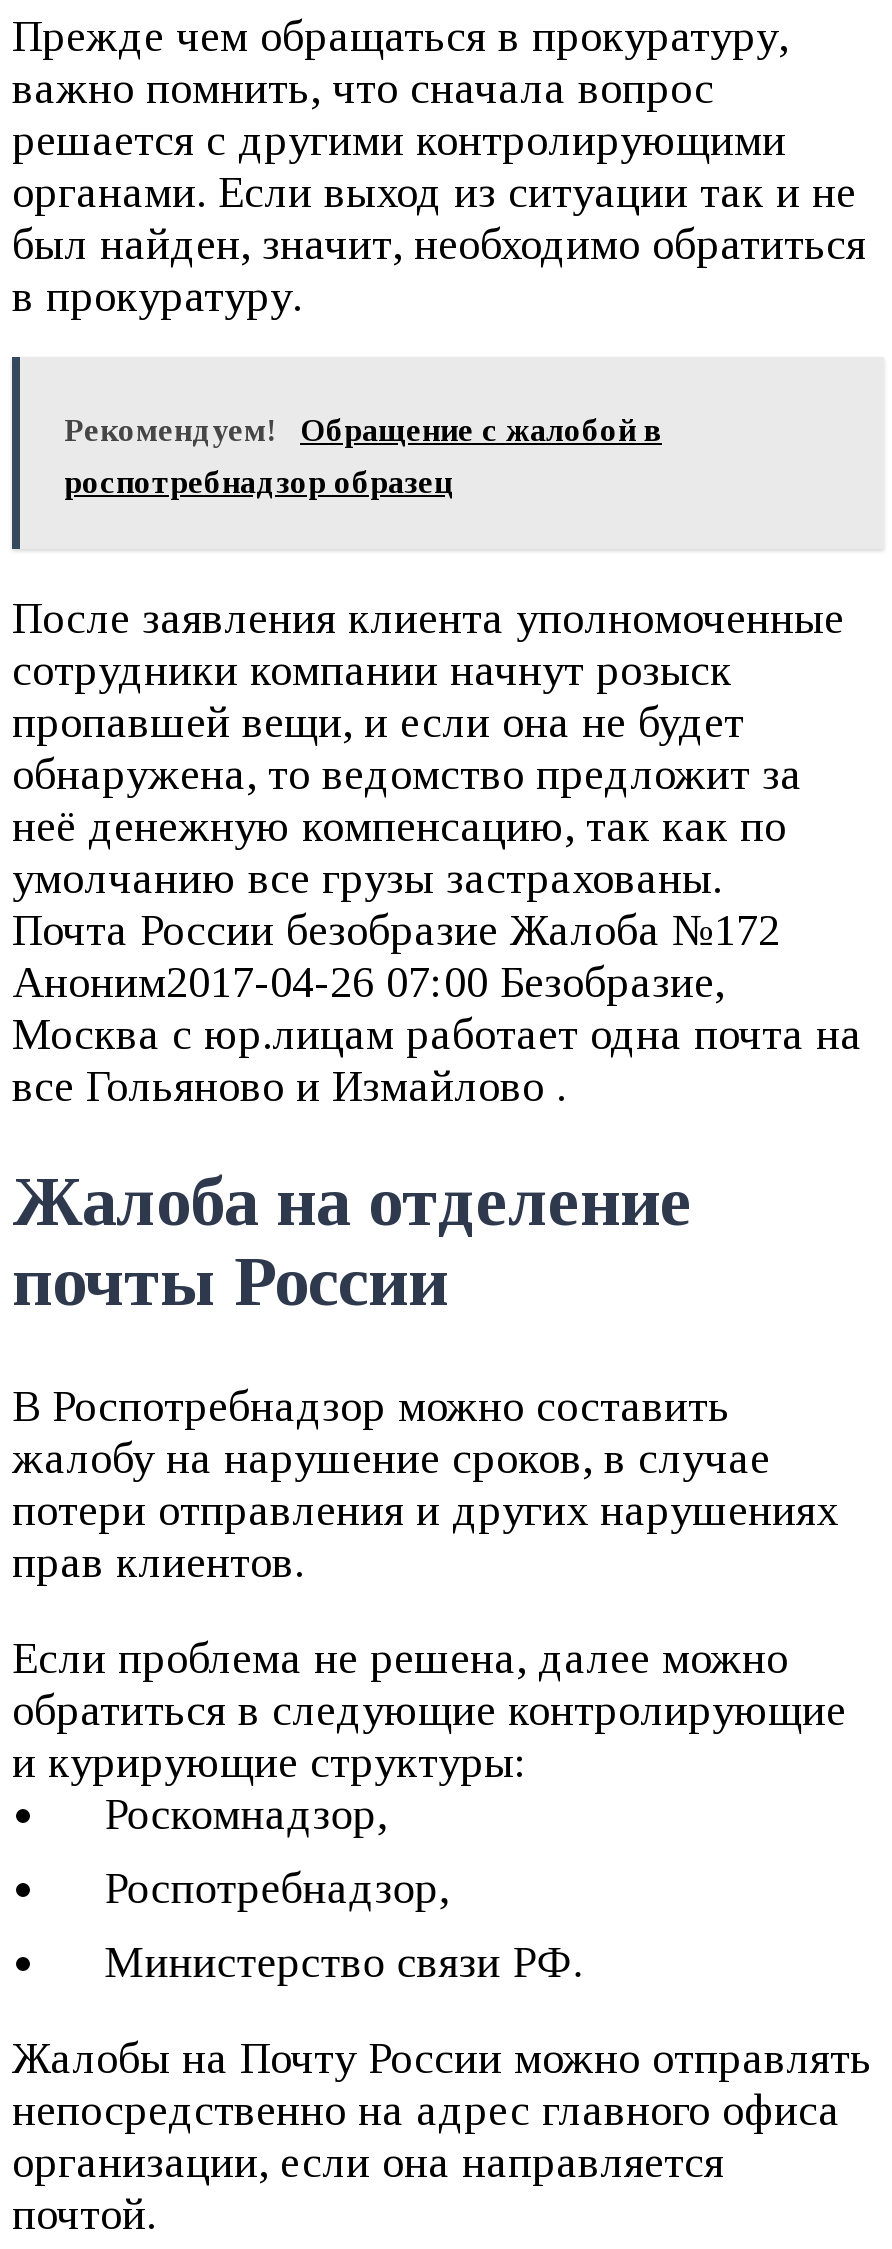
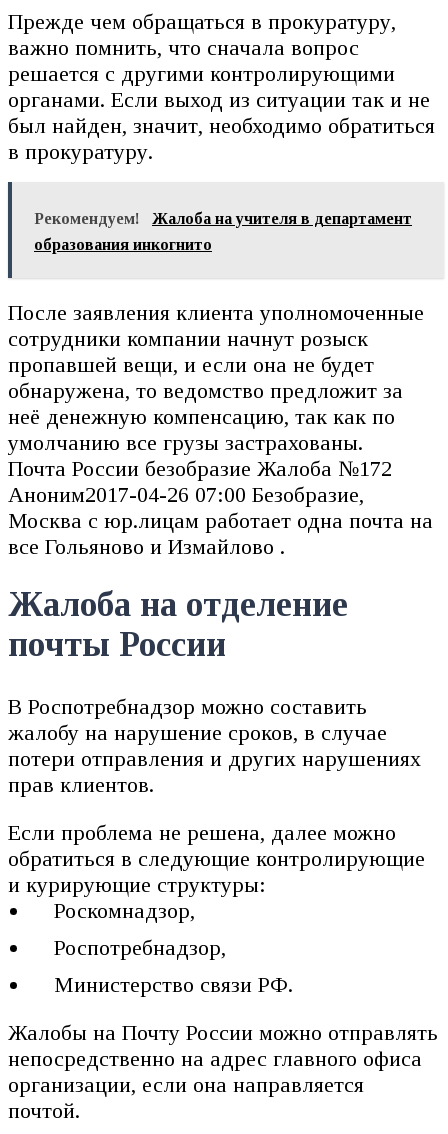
[300,413,662,447] Обращение с жалобой в -> [152,210,412,227] Жалоба на учителя в департамент
[64,465,452,499] роспотребнадзор образец -> [34,236,212,253] образования инкогнито

